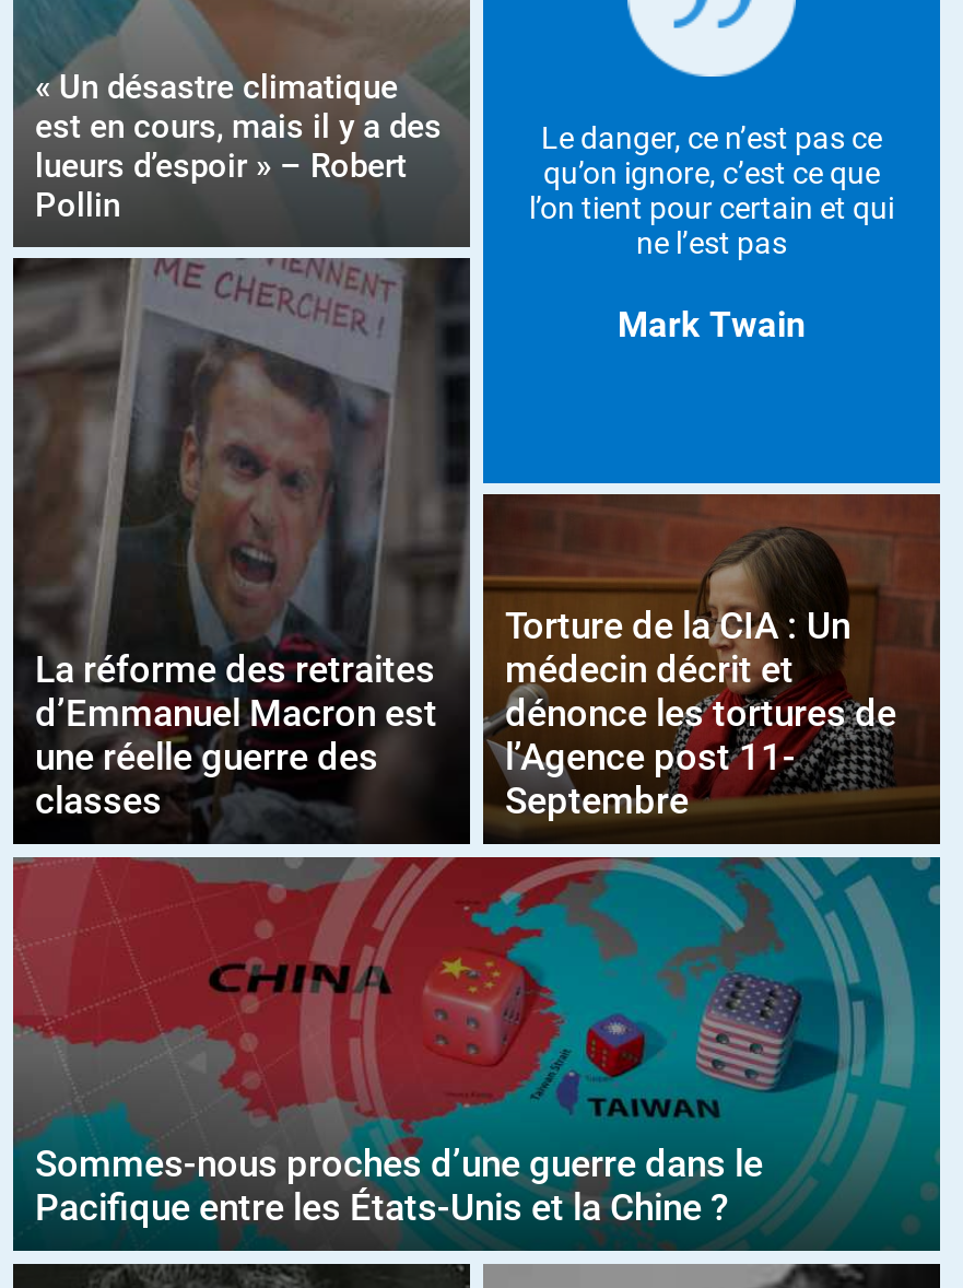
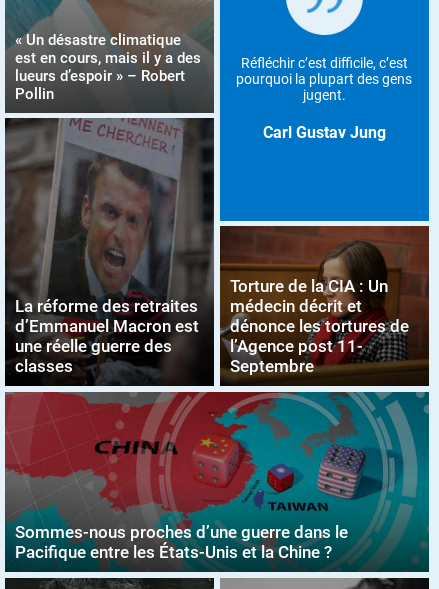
[529,120,894,260] Le danger, ce n’est pas ce | qu’on ignore, c’est ce que | l’on tient pour certain et qui | ne l’est pas -> [236,55,412,103] Réfléchir c’est difficile, c’est | pourquoi la plupart des gens | jugent.
[617,304,805,346] Mark Twain -> [263,123,386,142] Carl Gustav Jung

